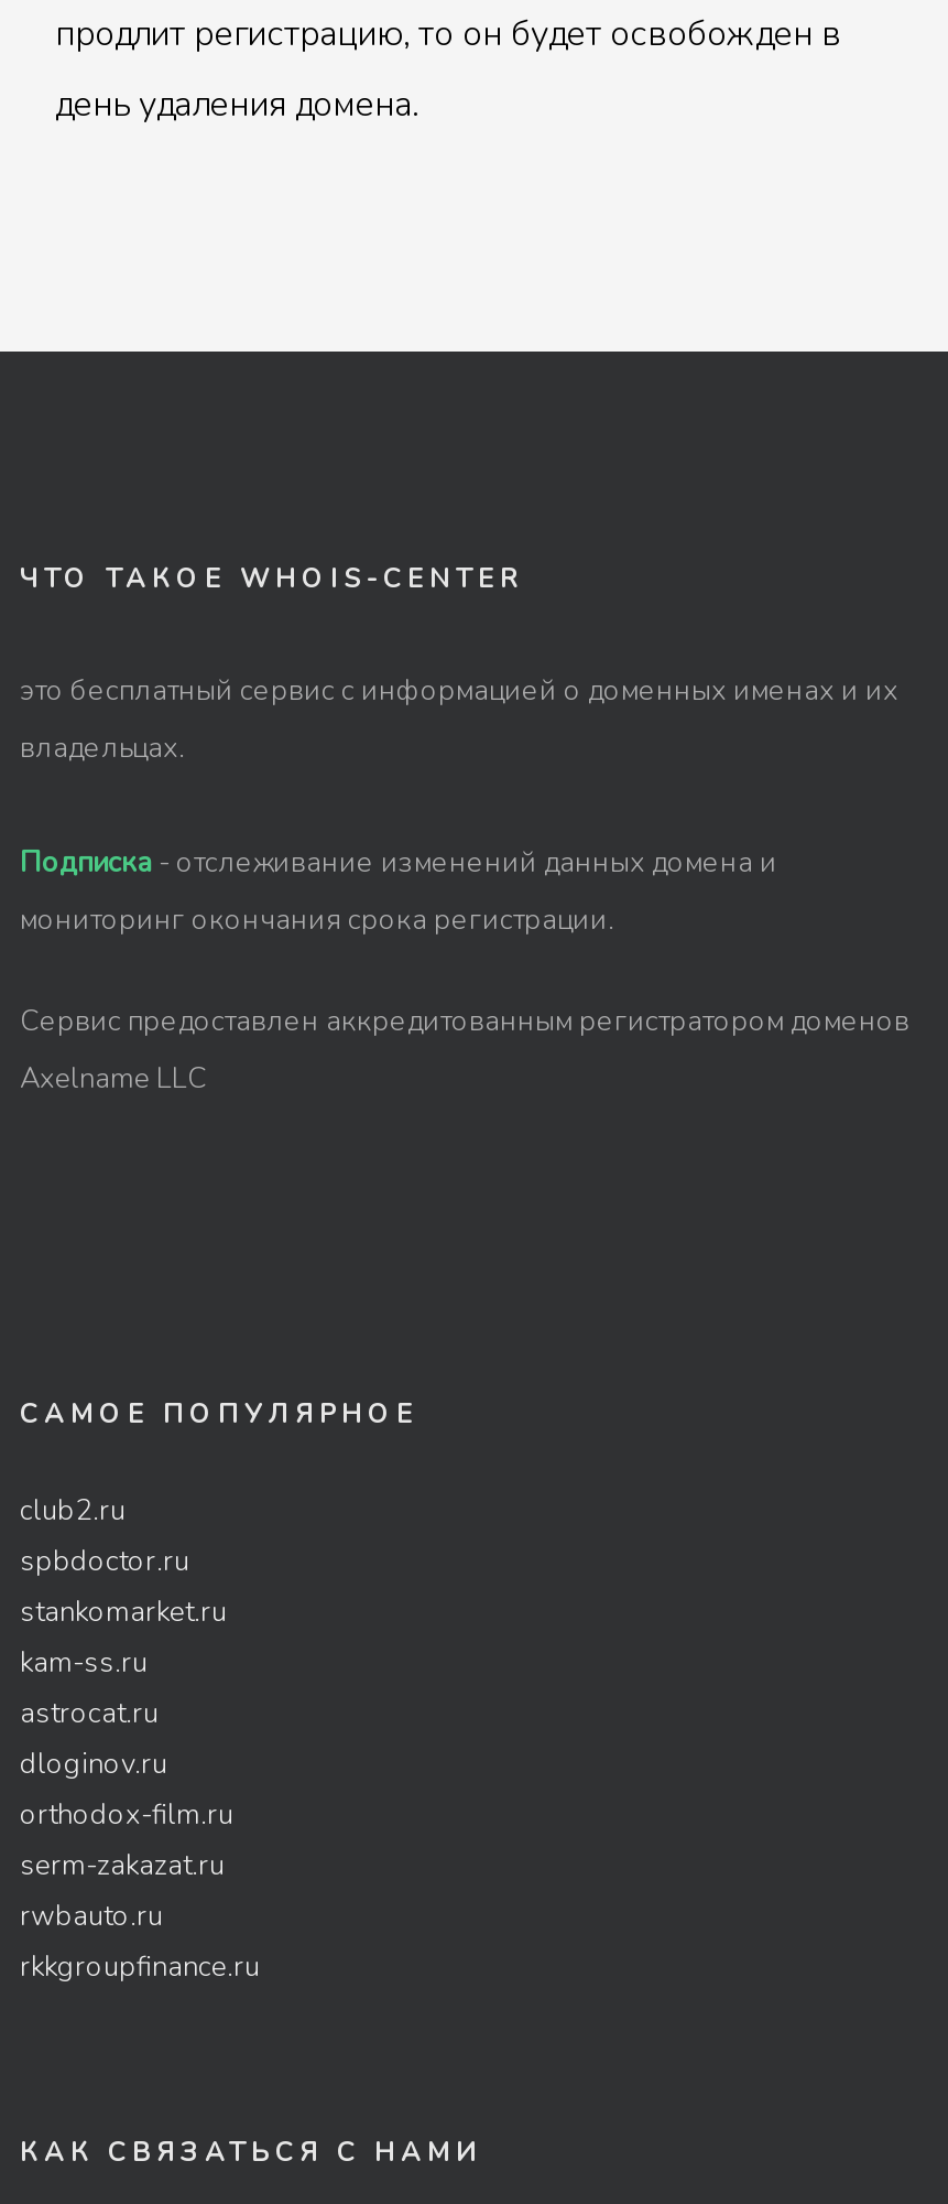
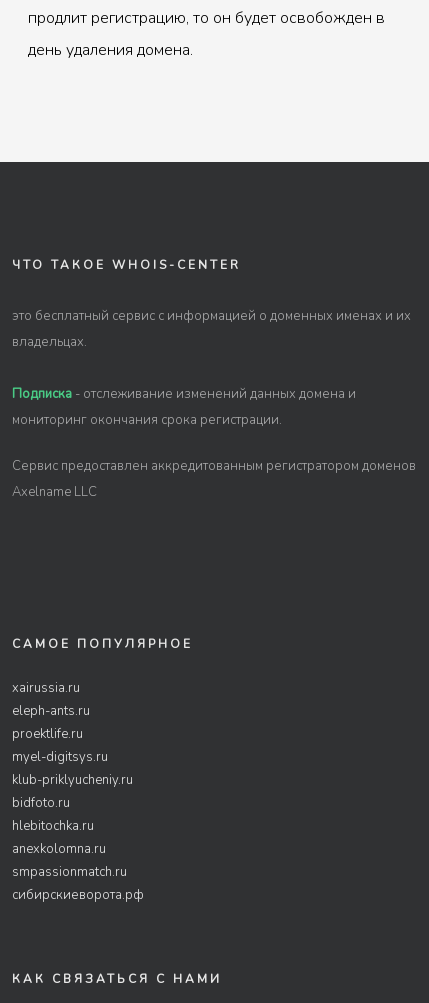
[20,1491,260,1987] club2.ru | spbdoctor.ru | stankomarket.ru | kam-ss.ru | astrocat.ru | dloginov.ru | orthodox-film.ru | serm-zakazat.ru | rwbauto.ru | rkkgroupfinance.ru -> [12,679,144,904] xairussia.ru | eleph-ants.ru | proektlife.ru | myel-digitsys.ru | klub-priklyucheniy.ru | bidfoto.ru | hlebitochka.ru | anexkolomna.ru | smpassionmatch.ru | сибирскиеворота.рф

